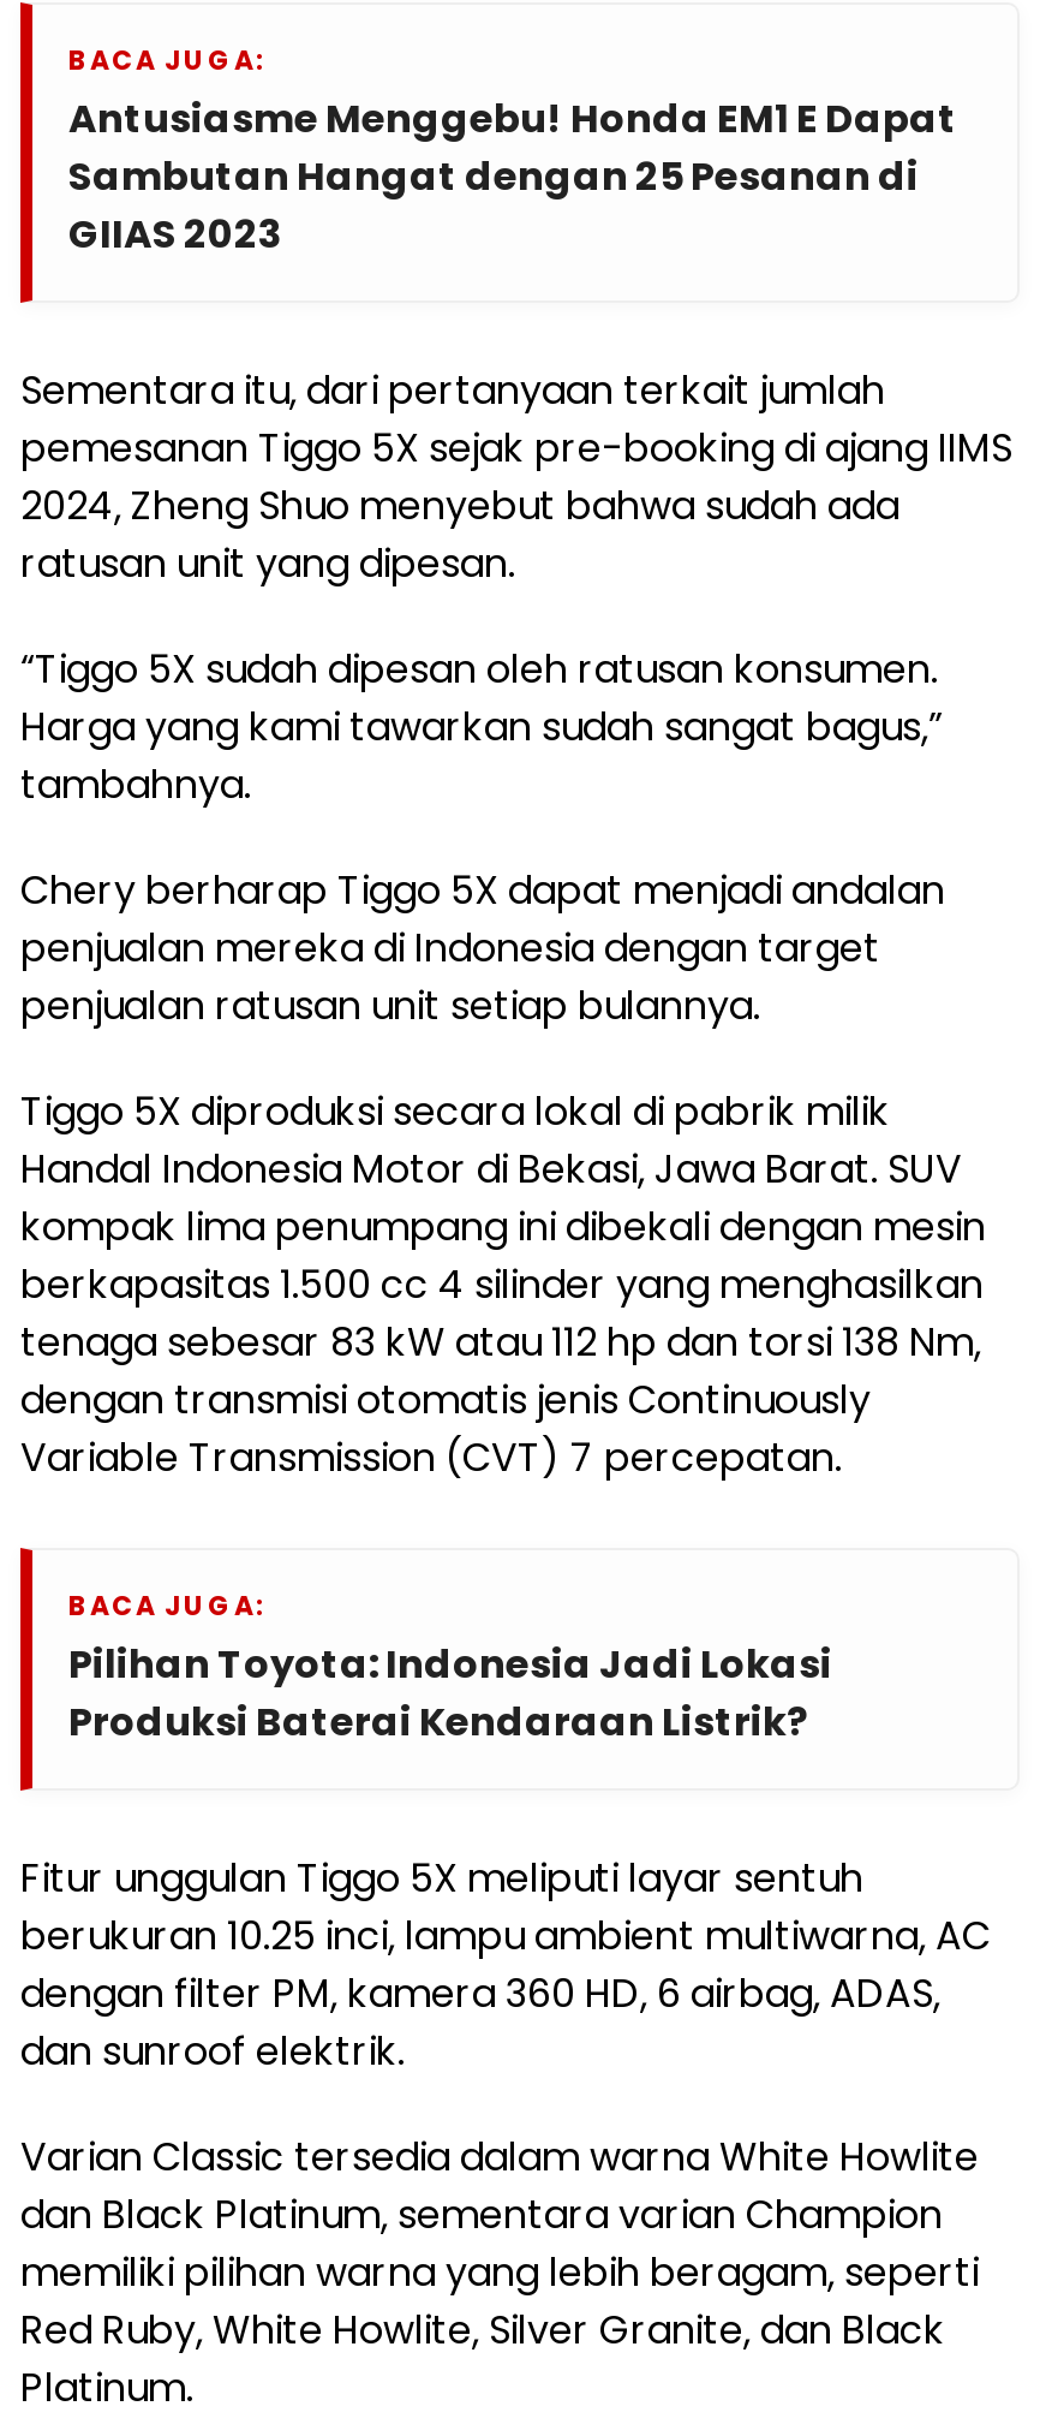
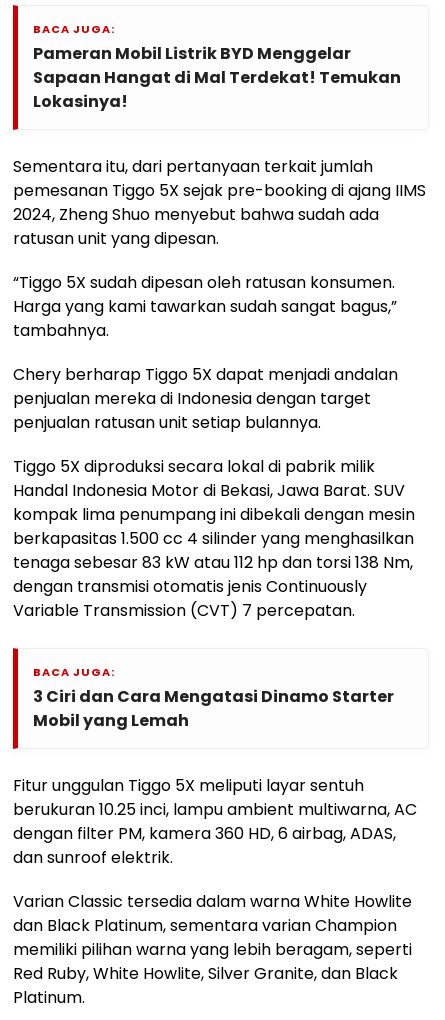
[68,91,957,262] Antusiasme Menggebu! Honda EM1 E Dapat | Sambutan Hangat dengan 25 Pesanan di | GIIAS 2023 -> [33,42,401,113] Pameran Mobil Listrik BYD Menggelar | Sapaan Hangat di Mal Terdekat! Temukan | Lokasinya!
[68,1637,832,1750] Pilihan Toyota: Indonesia Jadi Lokasi | Produksi Baterai Kendaraan Listrik? -> [33,685,394,732] 3 Ciri dan Cara Mengatasi Dinamo Starter | Mobil yang Lemah

